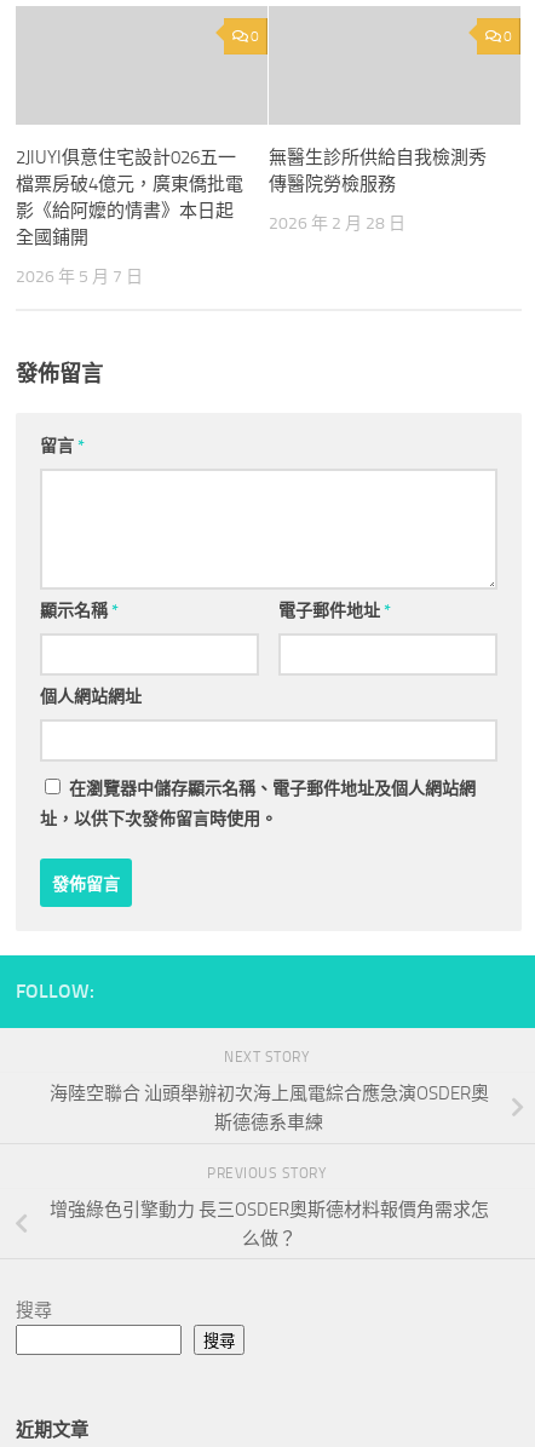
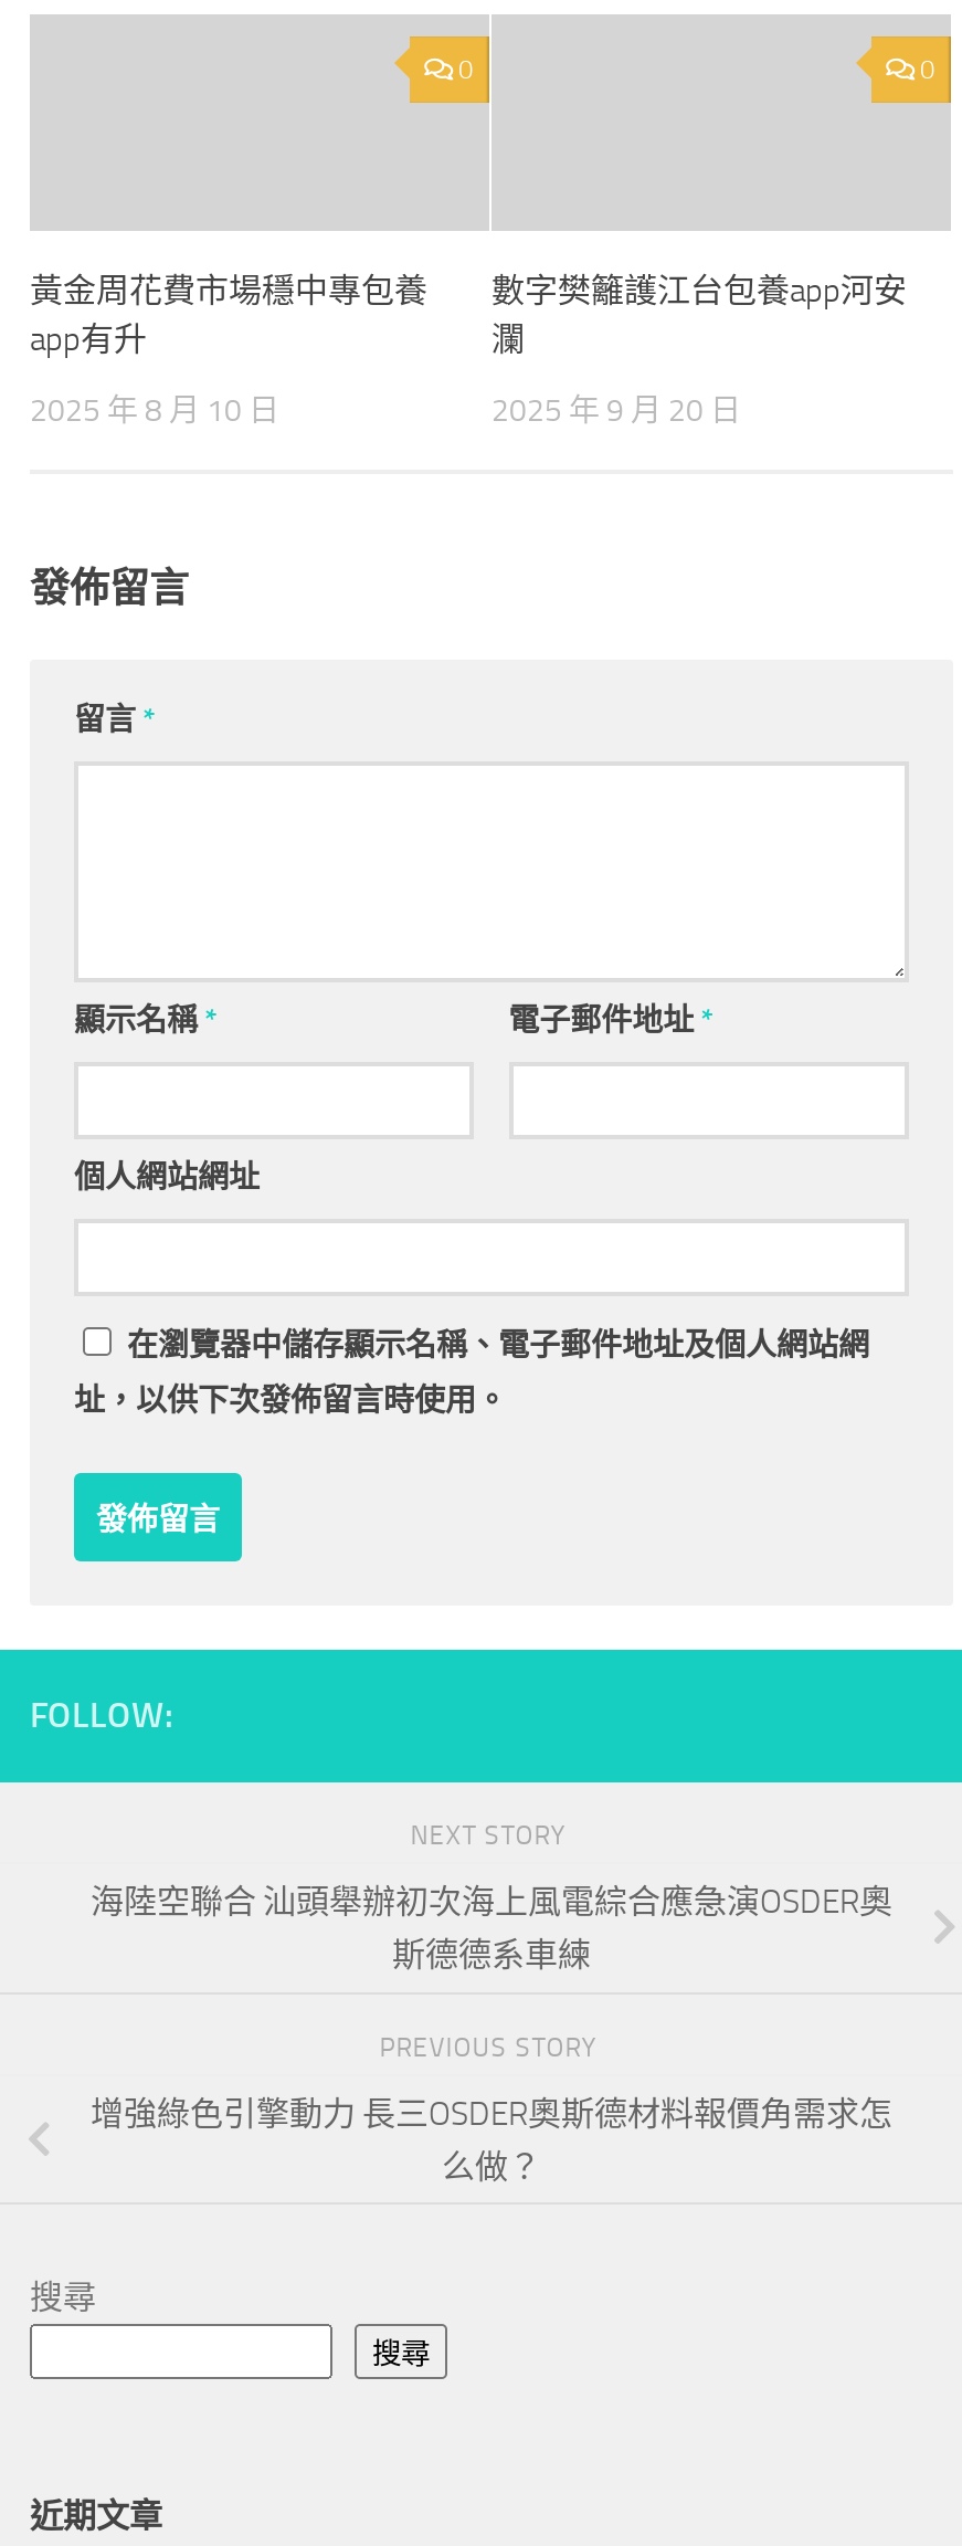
[16,147,243,248] 2JIUYI俱意住宅設計026五一 | 檔票房破4億元，廣東僑批電 | 影《給阿嬤的情書》本日起 | 全國鋪開 -> [30,271,427,359] 黃金周花費市場穩中專包養 | app有升
[269,147,487,195] 無醫生診所供給自我檢測秀 | 傳醫院勞檢服務 -> [491,271,907,359] 數字樊籬護江台包養app河安 | 瀾
[269,213,405,234] 2026 年 2 月 28 日 -> [491,392,741,430] 2025 年 9 月 20 日
[16,266,143,287] 2026 年 5 月 7 日 -> [30,392,279,430] 2025 年 8 月 10 日

